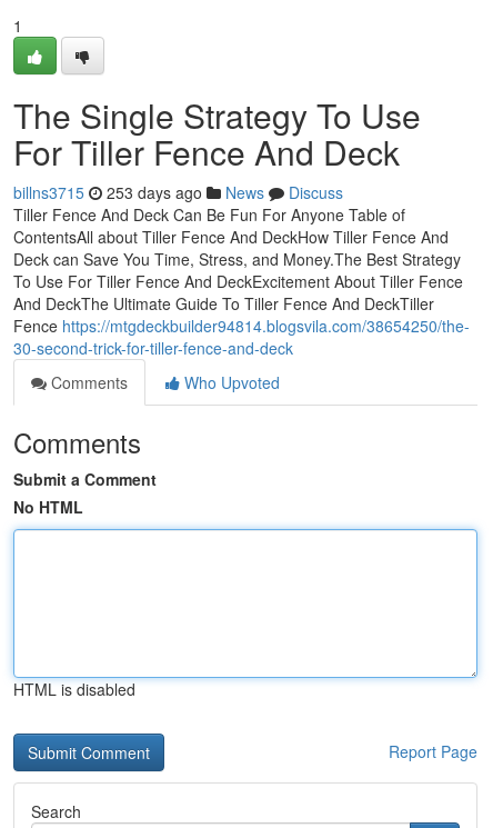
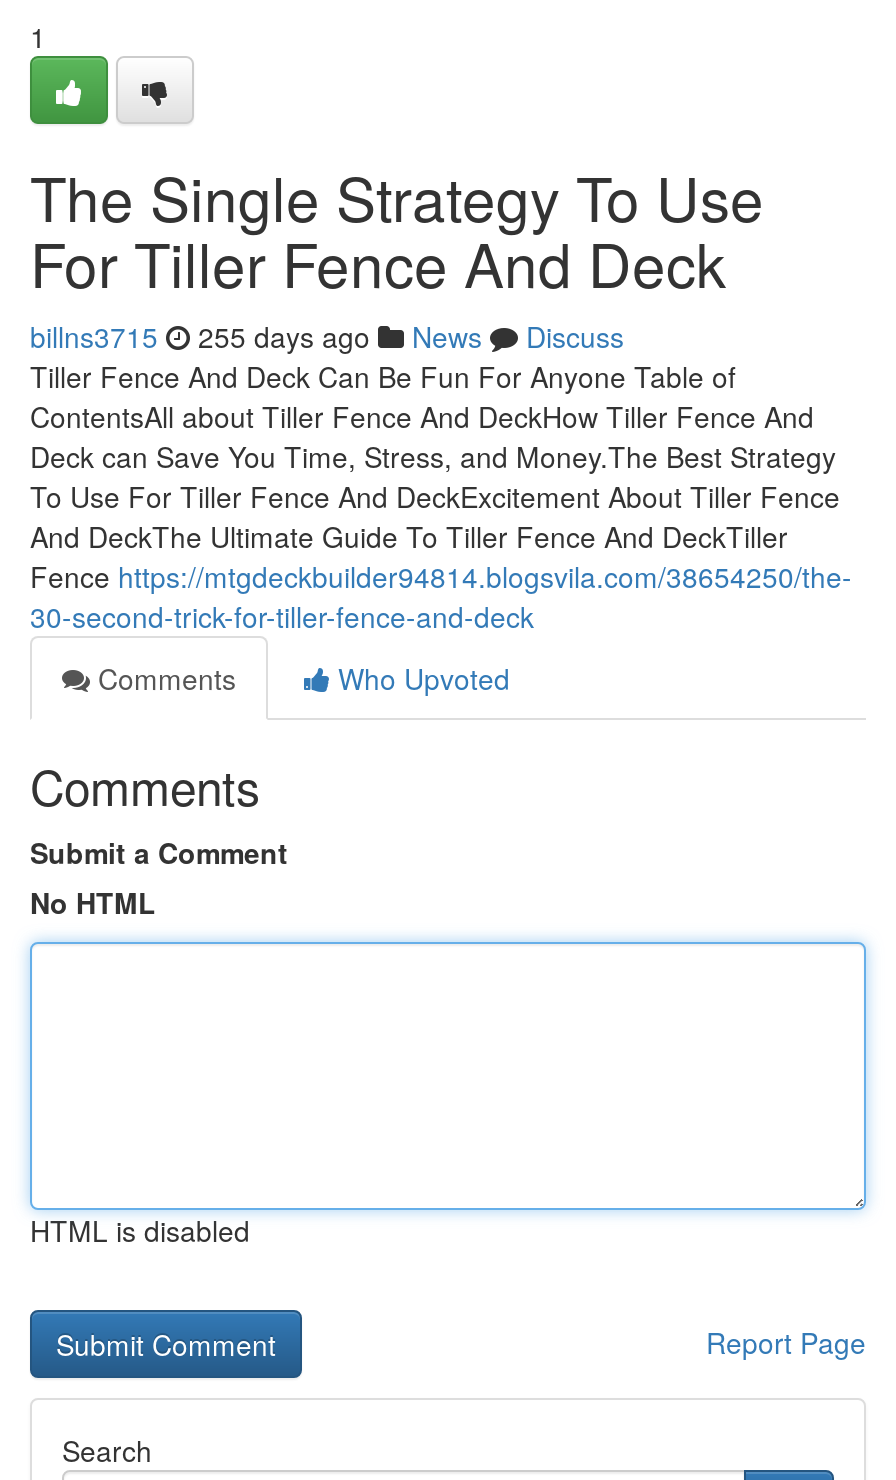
[13,181,343,203] billns3715 253 days ago News Discuss -> [30,316,624,356] billns3715 255 days ago News Discuss

